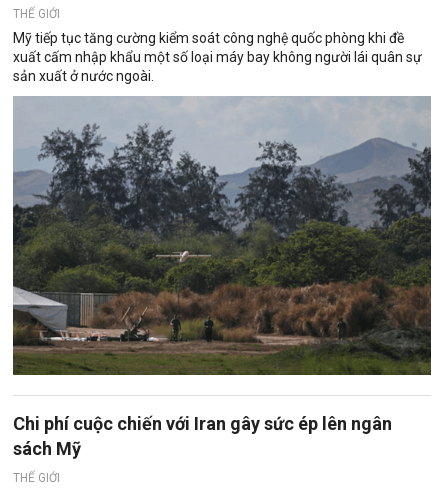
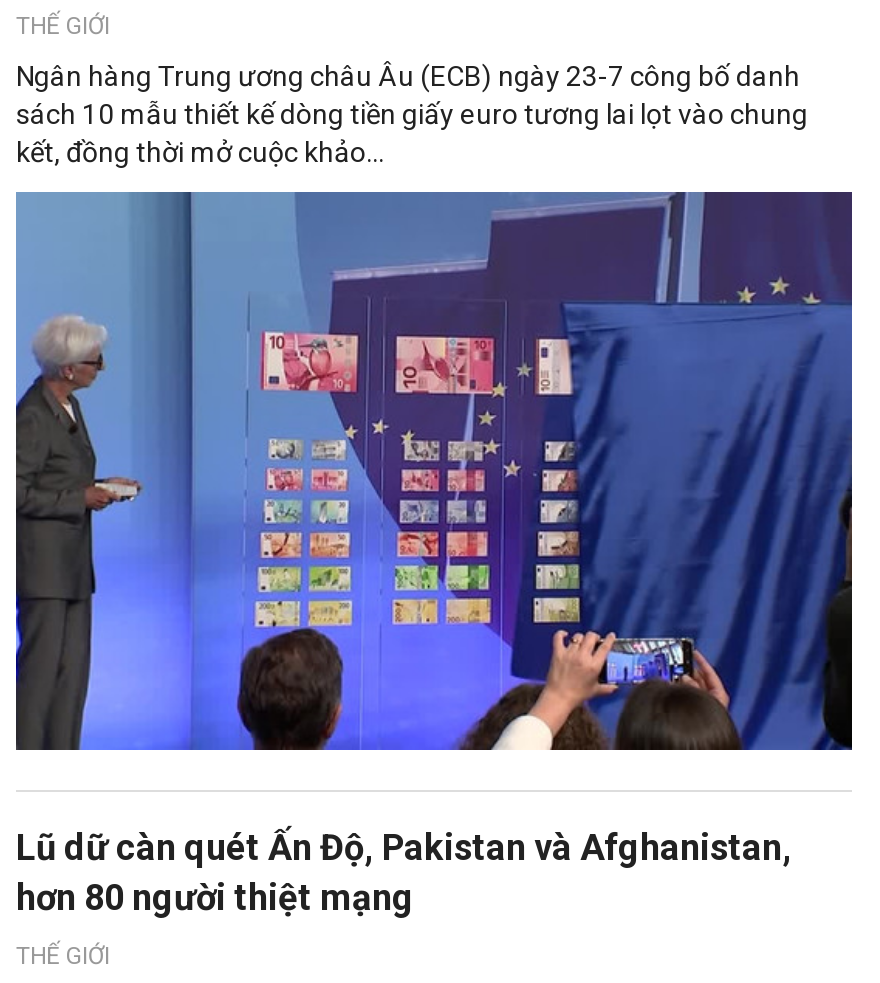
[13,30,422,84] Mỹ tiếp tục tăng cường kiểm soát công nghệ quốc phòng khi đề | xuất cấm nhập khẩu một số loại máy bay không người lái quân sự | sản xuất ở nước ngoài. -> [16,60,808,168] Ngân hàng Trung ương châu Âu (ECB) ngày 23-7 công bố danh | sách 10 mẫu thiết kế dòng tiền giấy euro tương lai lọt vào chung | kết, đồng thời mở cuộc khảo...
[12,96,432,459] [image] | Chi phí cuộc chiến với Iran gây sức ép lên ngân | sách Mỹ -> [14,193,854,917] [image] | Lũ dữ càn quét Ấn Độ, Pakistan và Afghanistan, | hơn 80 người thiệt mạng

